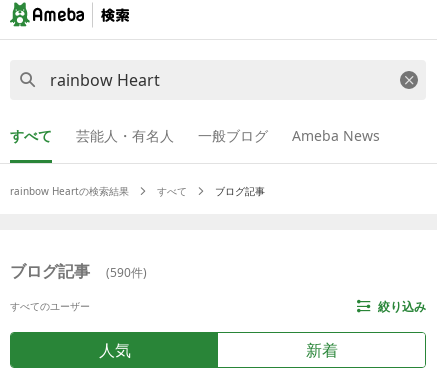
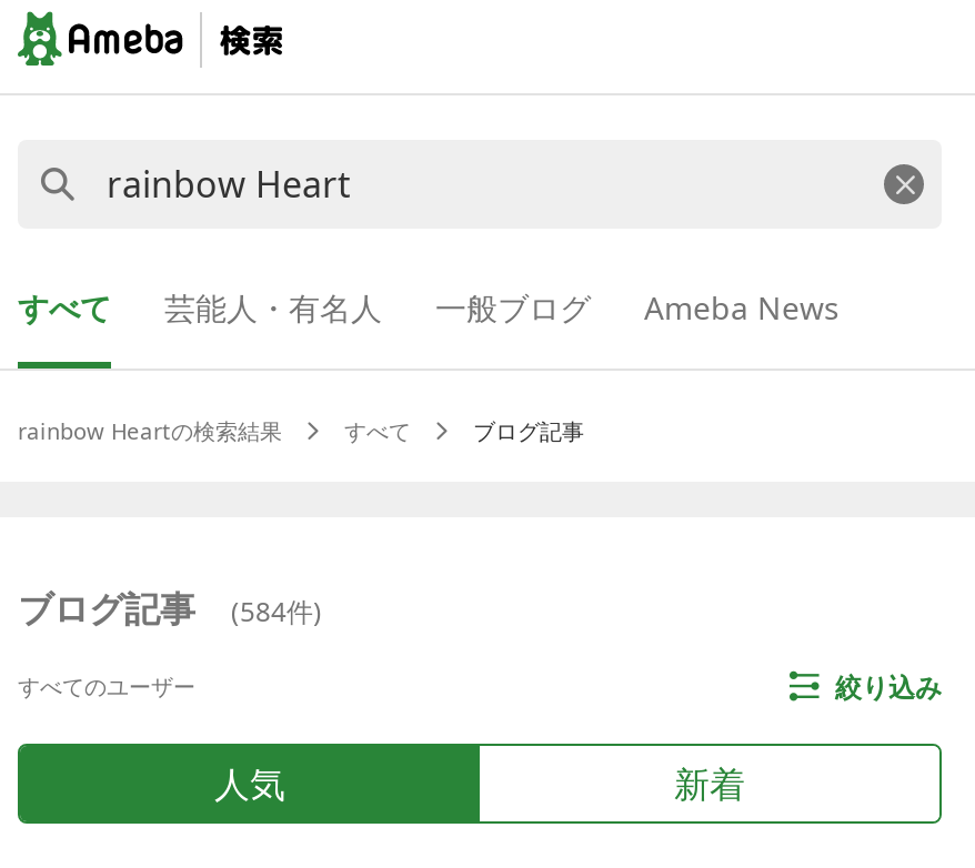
[10,260,147,282] ブログ記事 (590件) -> [18,584,322,633] ブログ記事 (584件)

